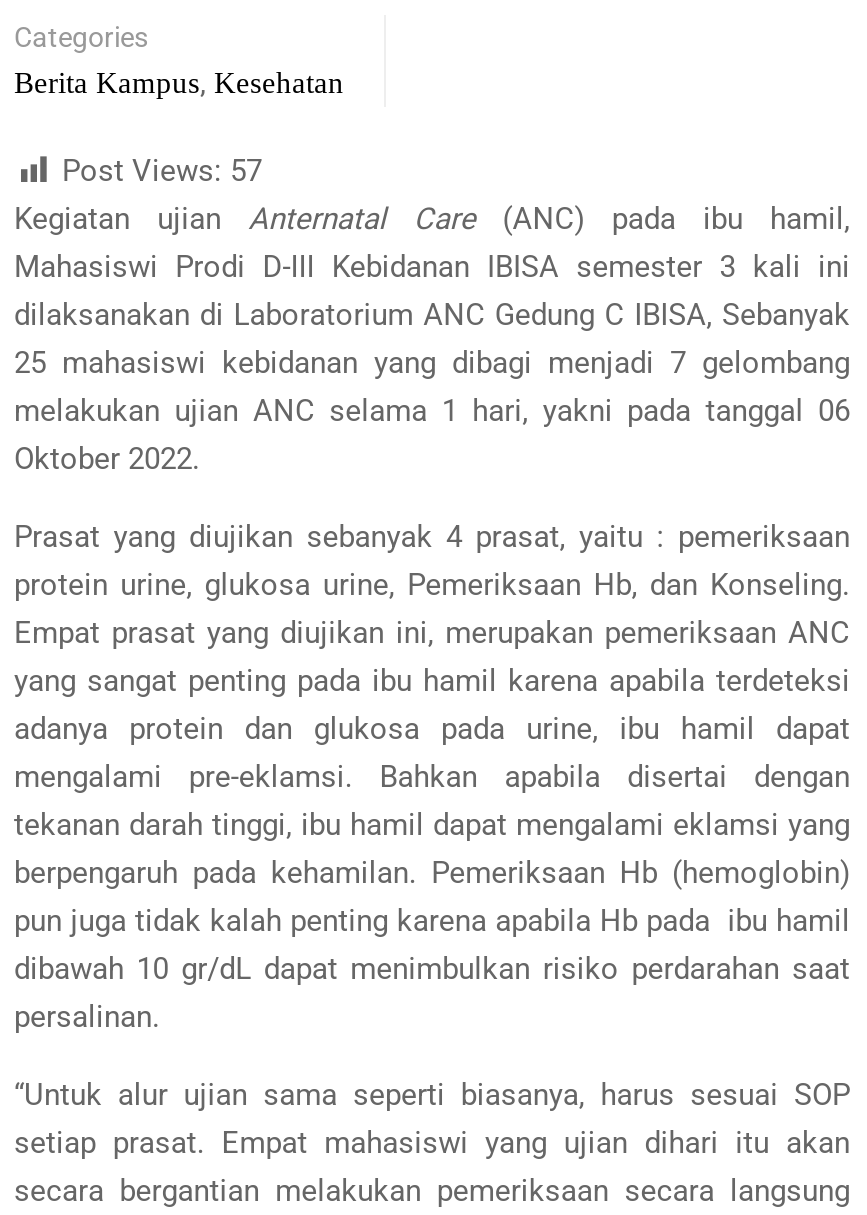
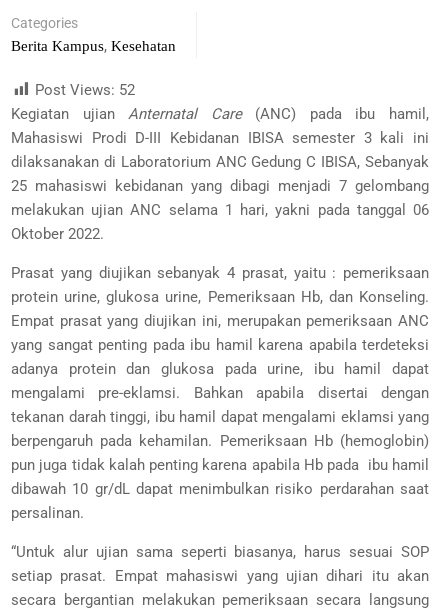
[62,153,262,189] Post Views: 57 -> [35,81,135,99] Post Views: 52

